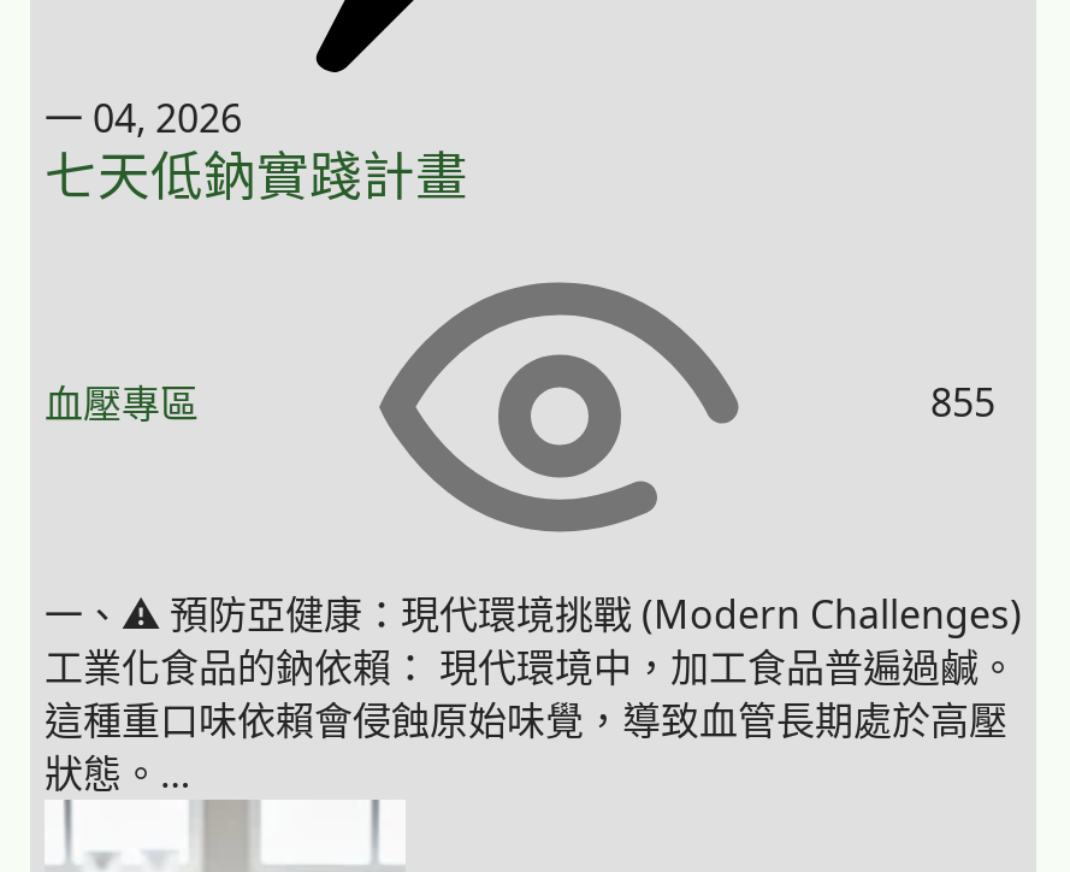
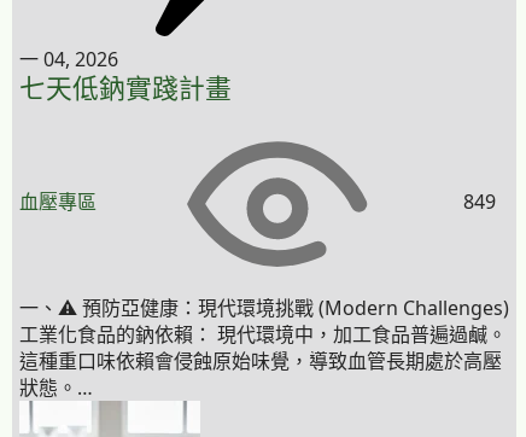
[921,375,995,428] 855 -> [458,188,496,215] 849

